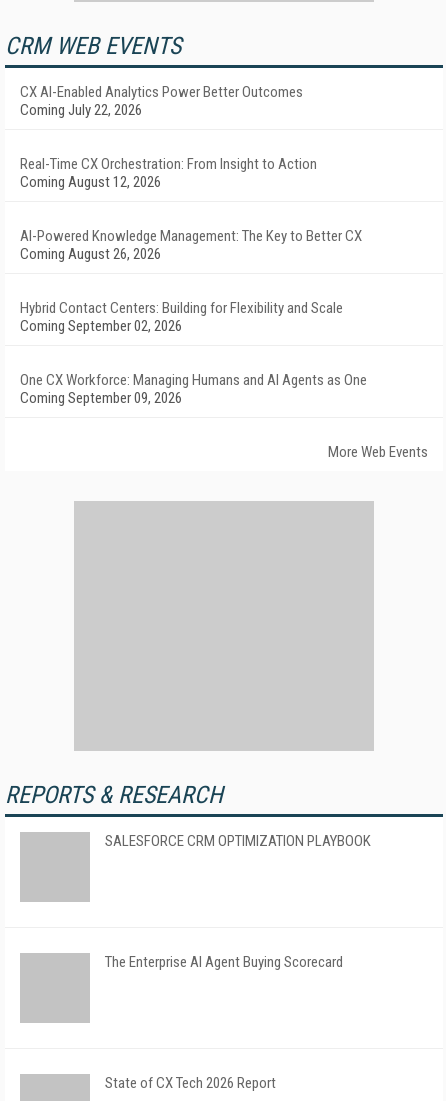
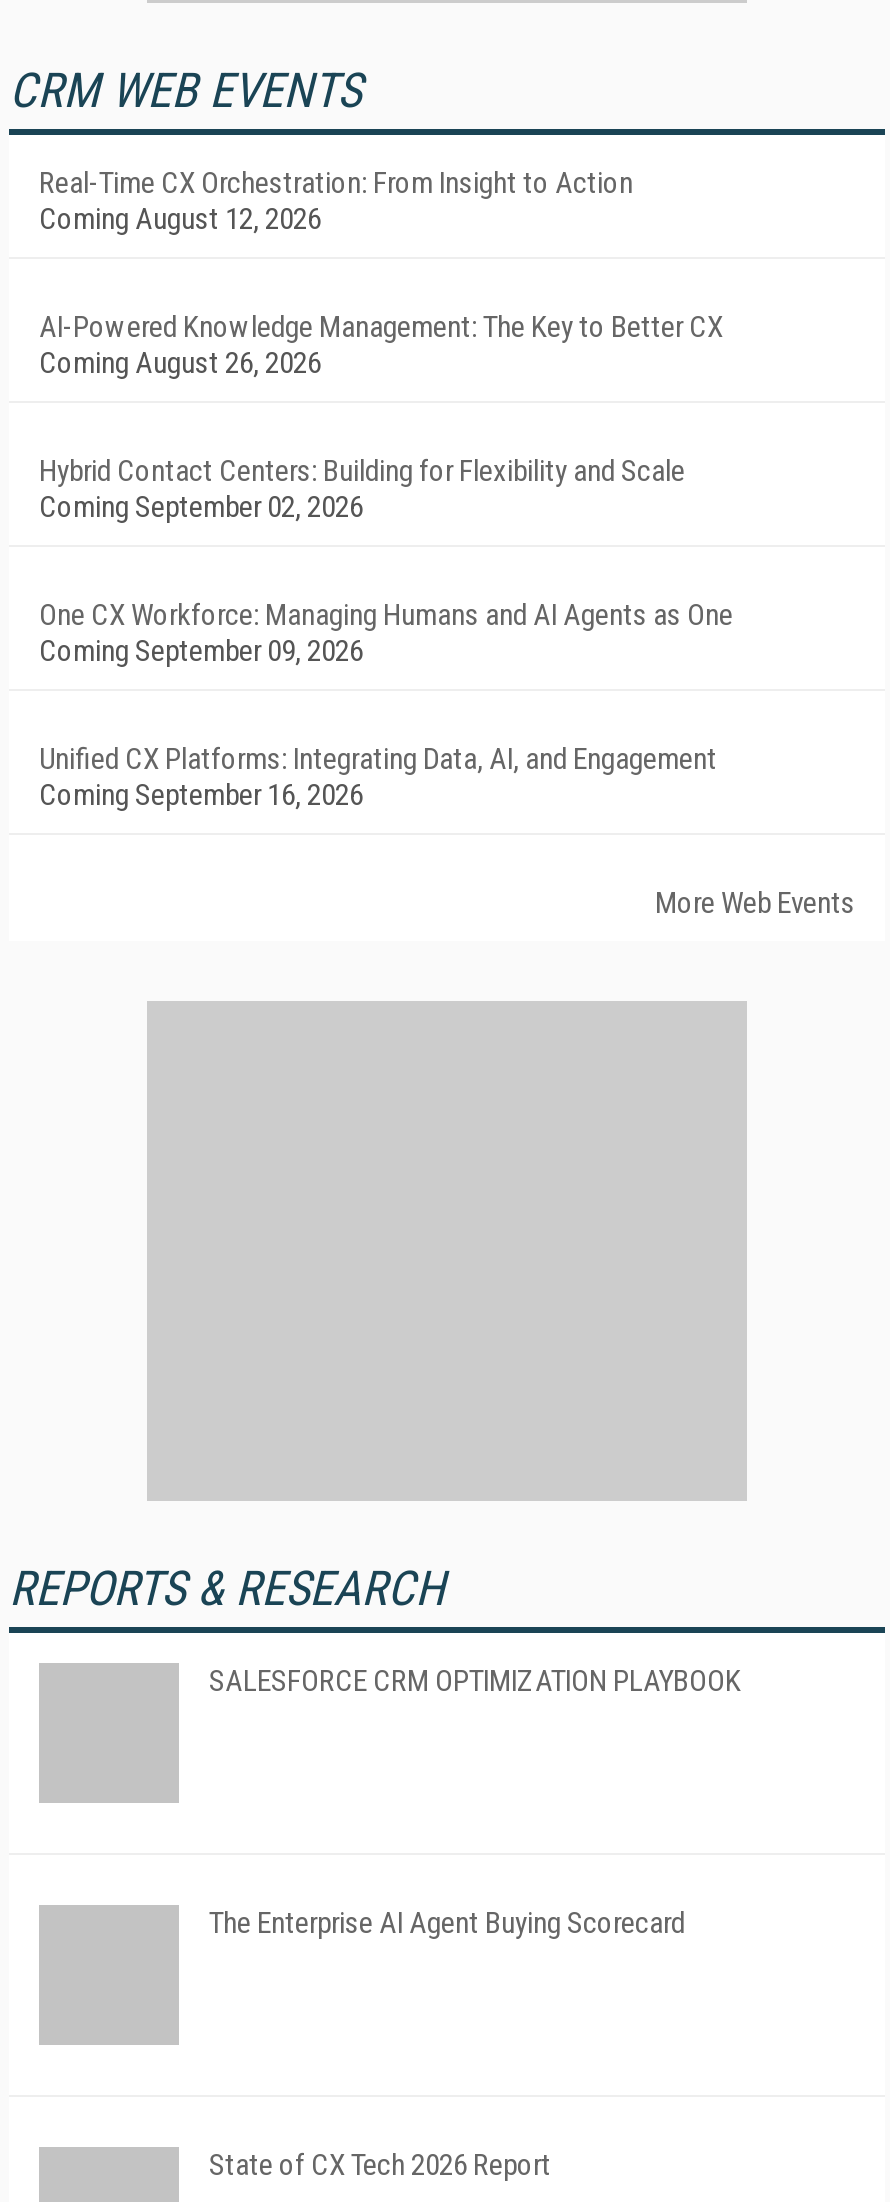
[20,83,303,119] CX AI-Enabled Analytics Power Better Outcomes | Coming July 22, 2026 -> none
moved [20,155,367,407] -> [39,165,733,669]: Real-Time CX Orchestration: From Insight to Action | Coming August 12, 2026 | AI-Powered Knowledge Management: The Key to Better CX | Coming August 26, 2026 | Hybrid Contact Centers: Building for Flexibility and Scale | Coming September 02, 2026 | One CX Workforce: Managing Humans and AI Agents as One | Coming September 09, 2026
none -> [39,741,717,813] Unified CX Platforms: Integrating Data, AI, and Engagement | Coming September 16, 2026

